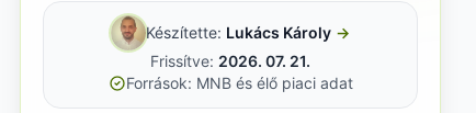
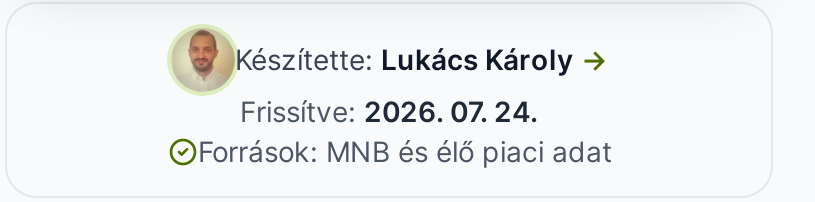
[150,52,310,70] Frissítve: 2026. 07. 21. -> [240,93,538,127] Frissítve: 2026. 07. 24.

